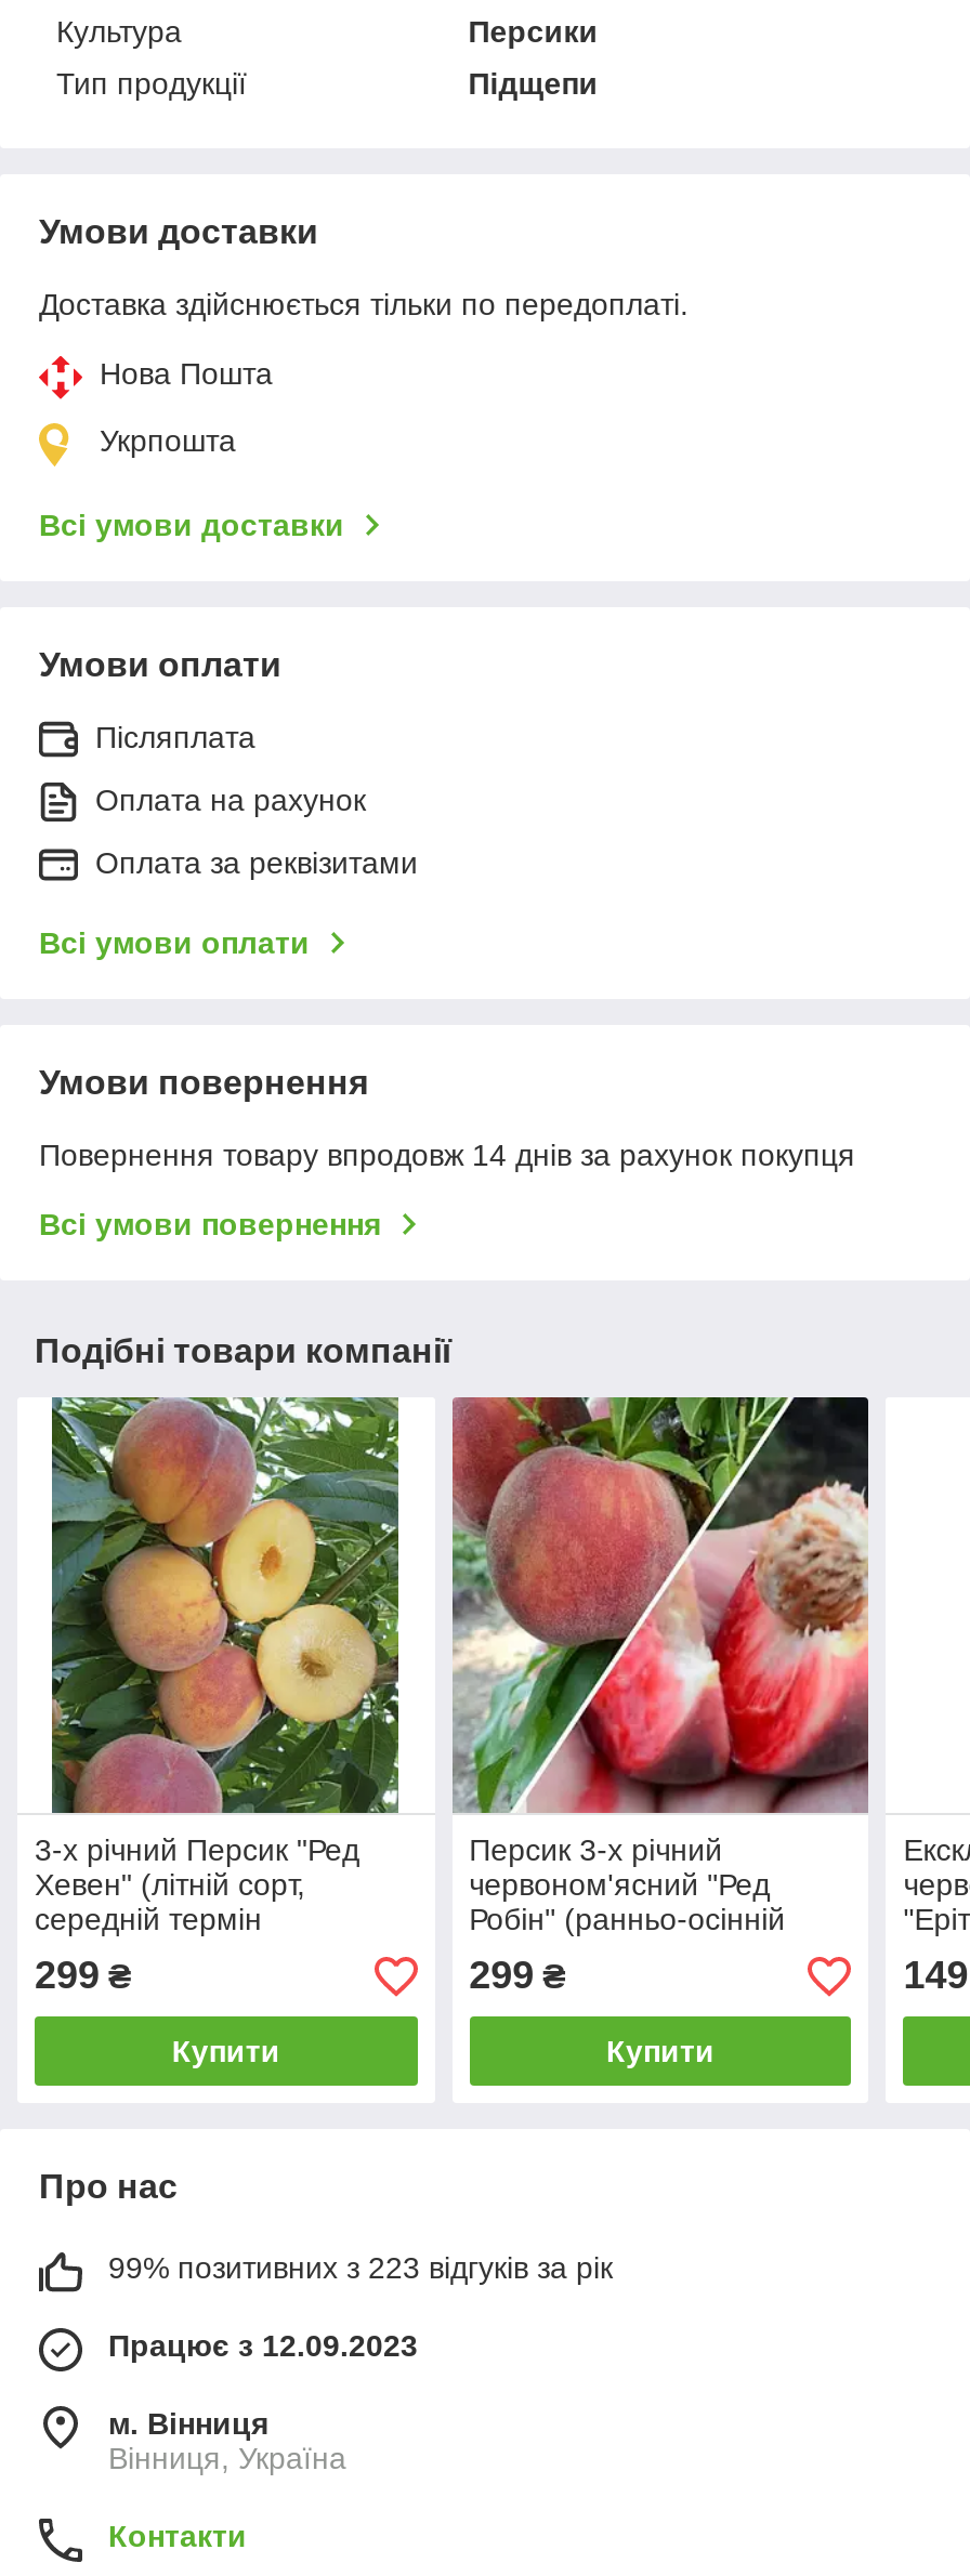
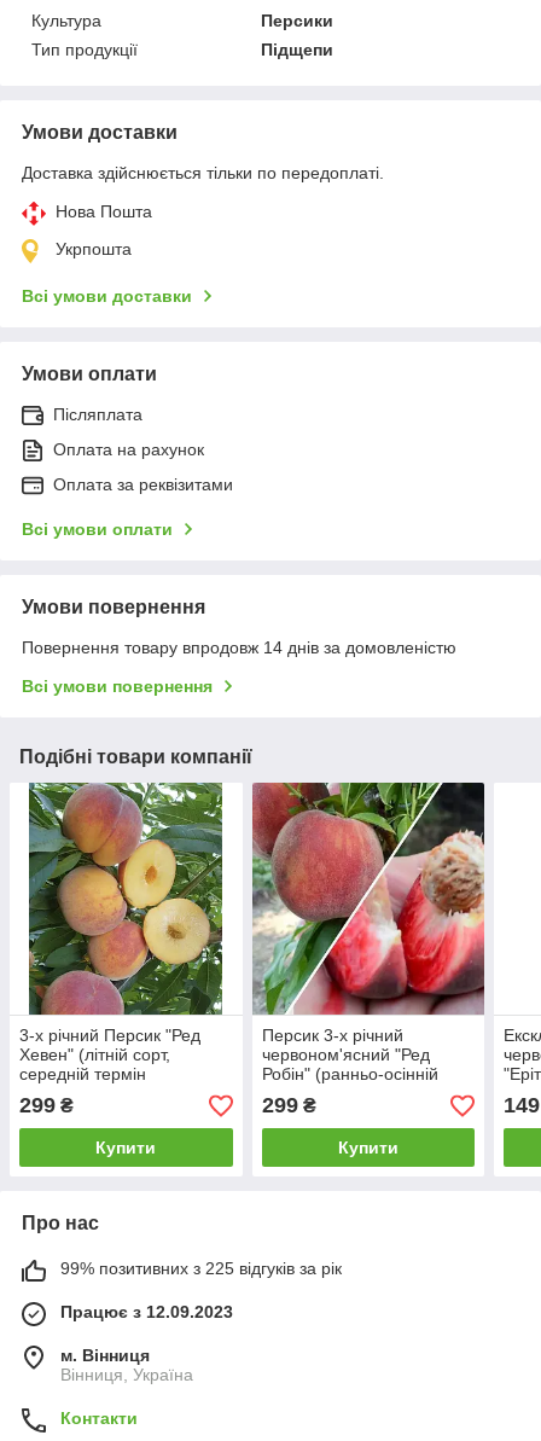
[39,1137,855,1172] Повернення товару впродовж 14 днів за рахунок покупця -> [22,638,456,657] Повернення товару впродовж 14 днів за домовленістю
[108,2251,613,2286] 99% позитивних з 223 відгуків за рік -> [60,1259,342,1278] 99% позитивних з 225 відгуків за рік

